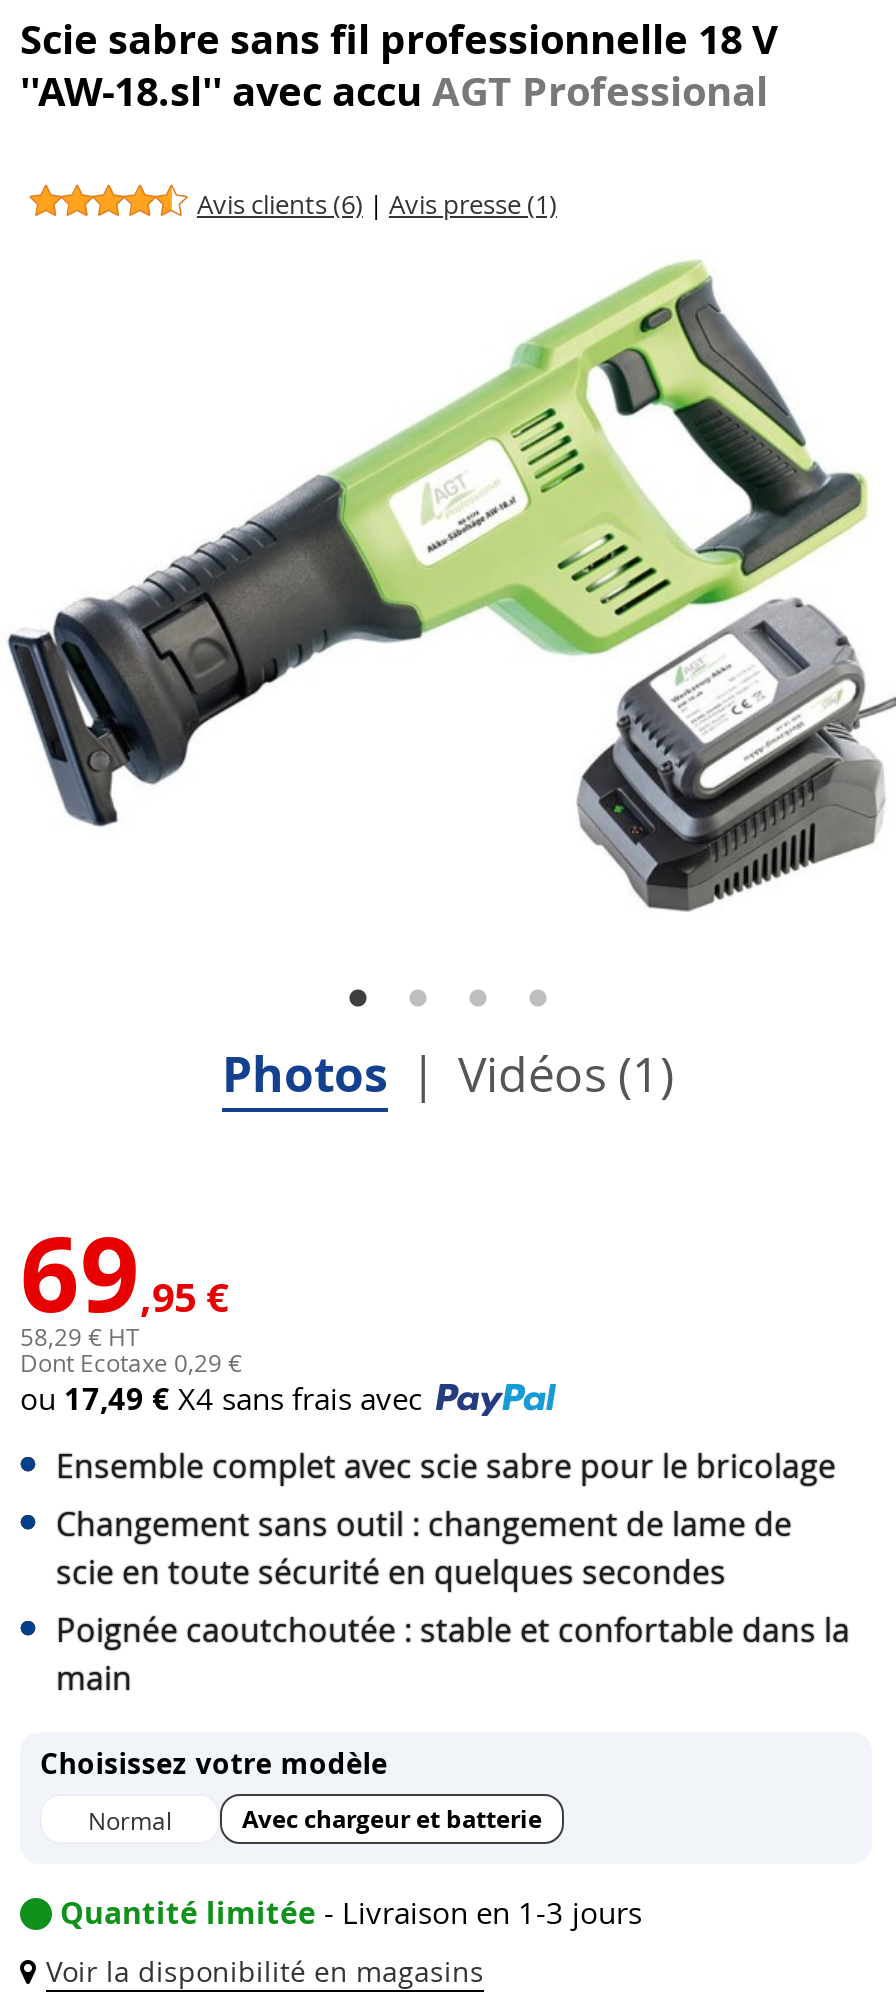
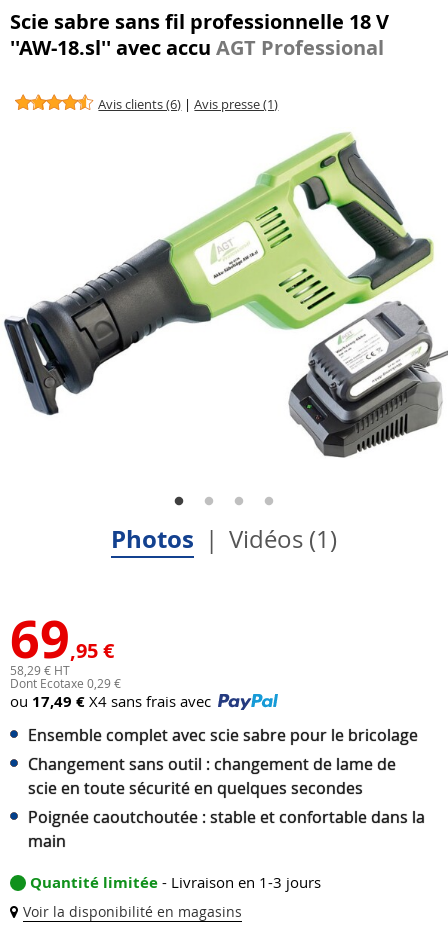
[40,1745,542,1836] Choisissez votre modèle | Normal | Avec chargeur et batterie -> none

